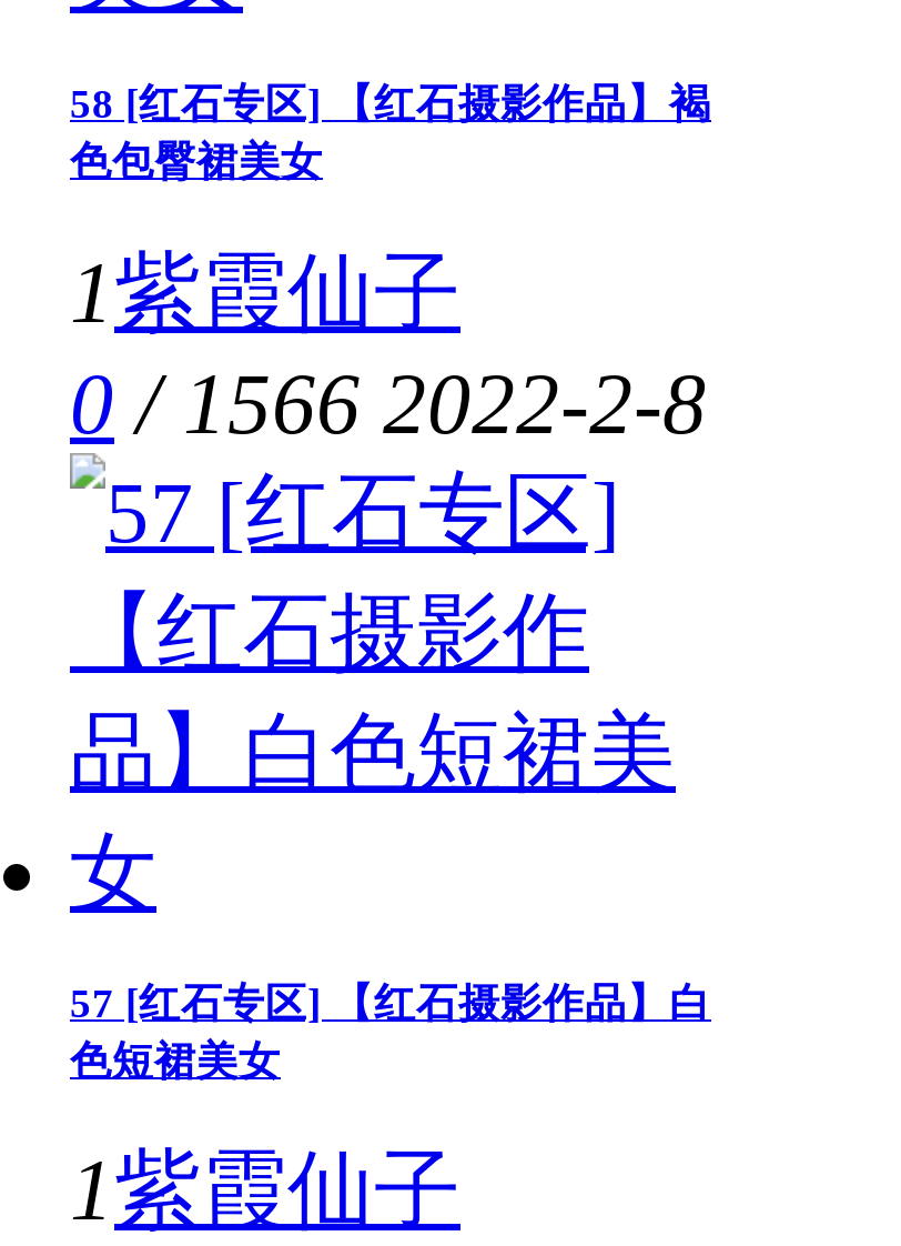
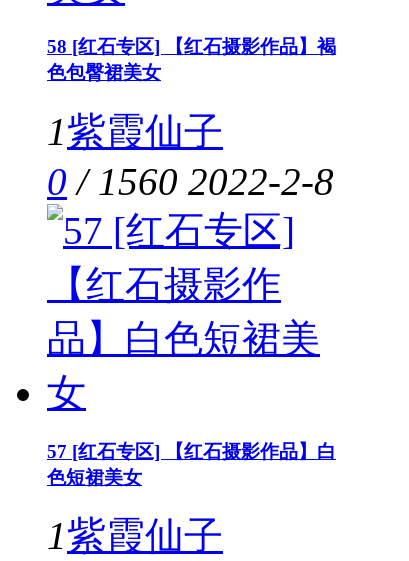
[70,355,707,451] 0 / 1566 2022-2-8 -> [47,160,334,203] 0 / 1560 2022-2-8

